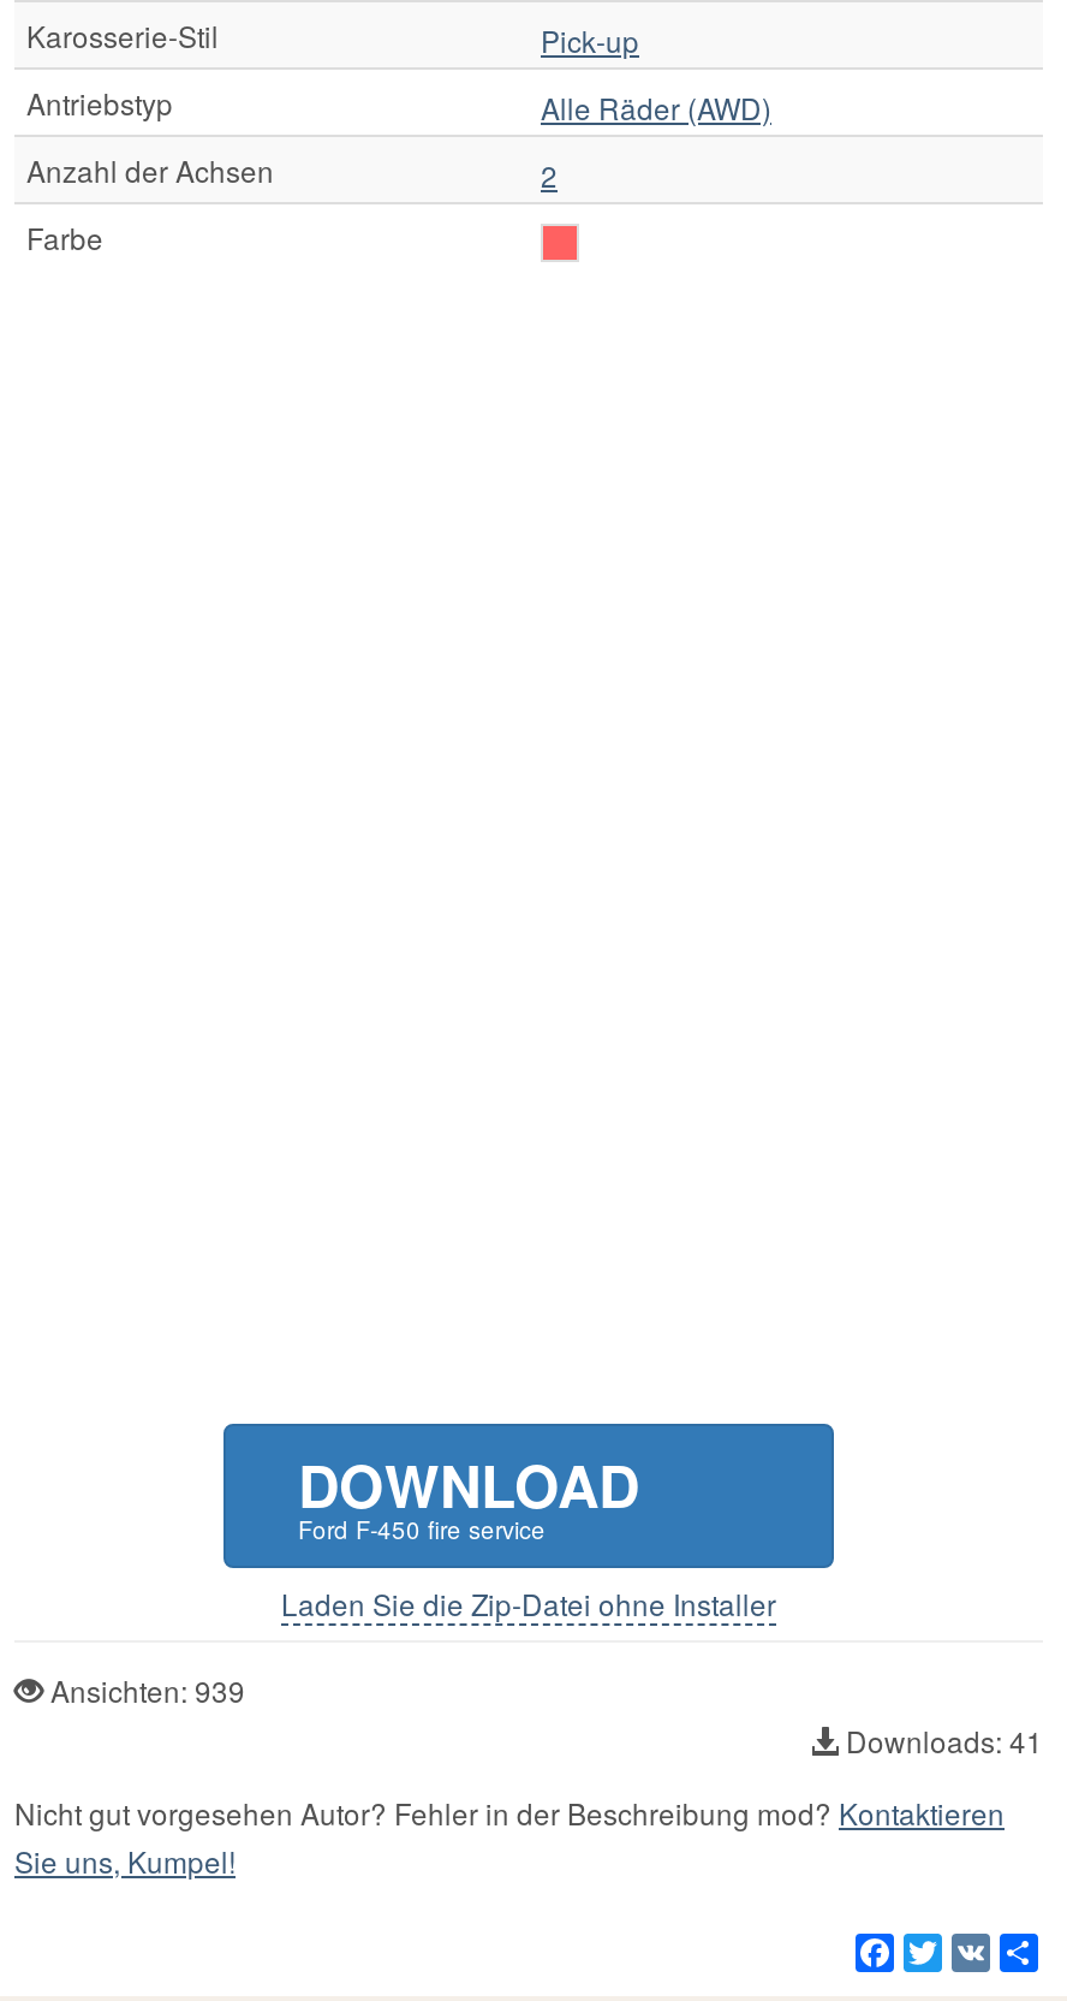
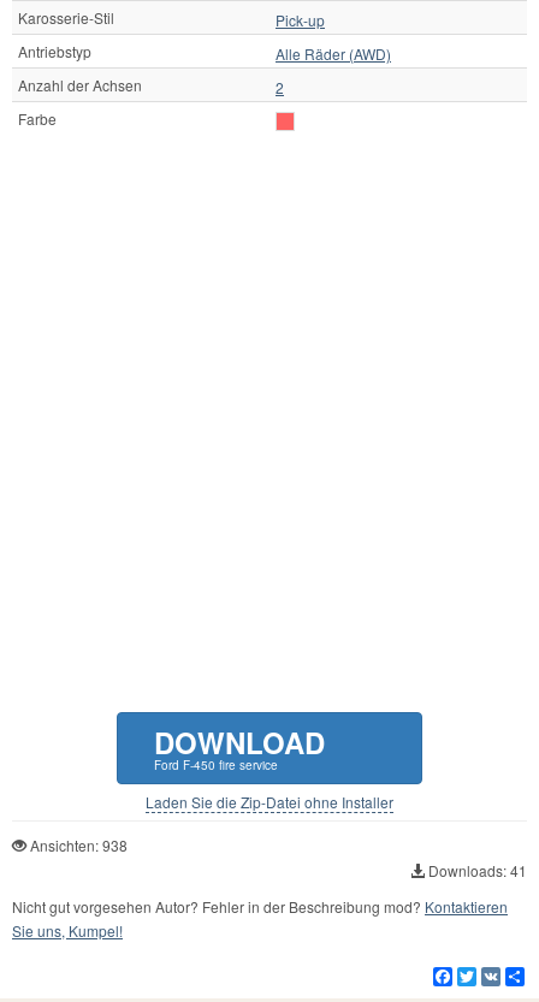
[43,1668,245,1709] Ansichten: 939 -> [26,834,128,855] Ansichten: 938

